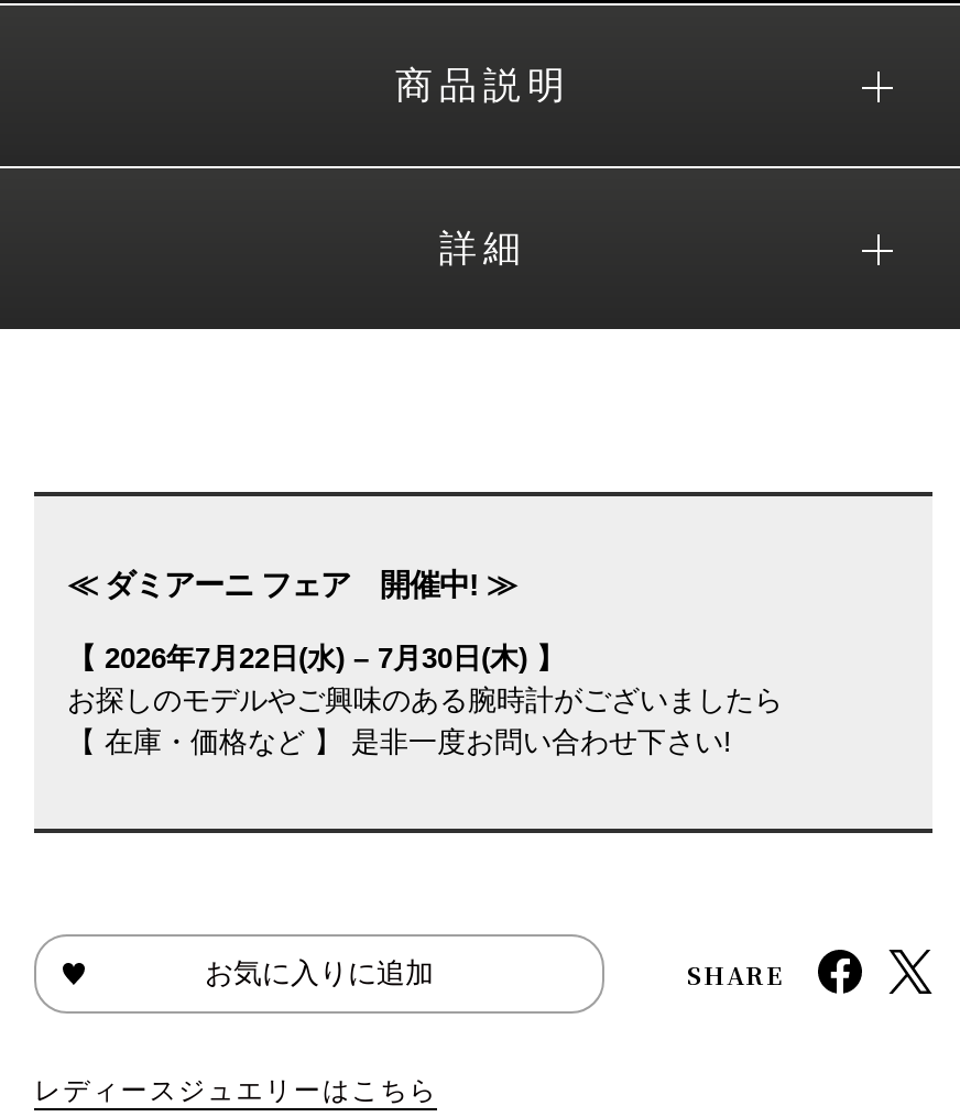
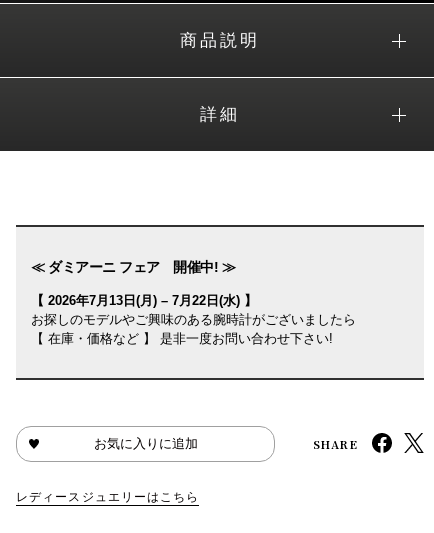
[67,642,565,675] 【 2026年7月22日(水) – 7月30日(木) 】 -> [31,293,257,308] 【 2026年7月13日(月) – 7月22日(水) 】

